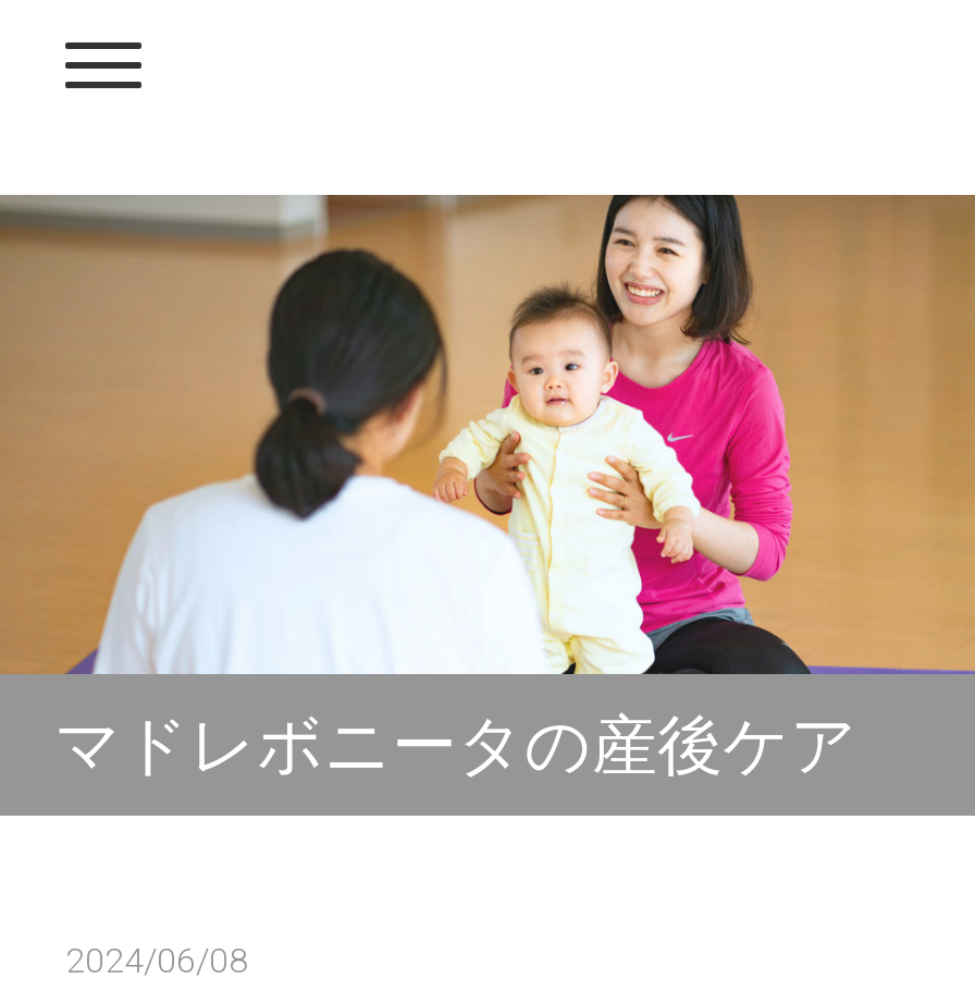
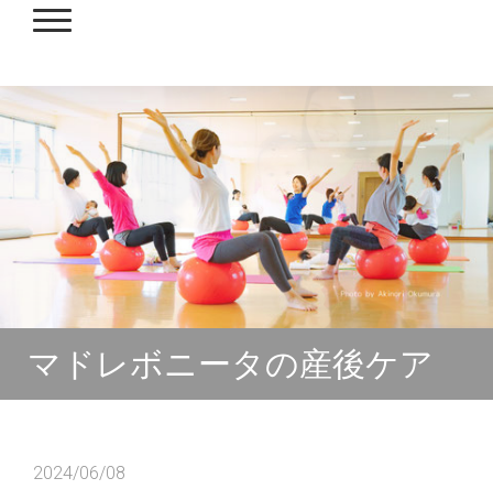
[7,193,968,676] [image] -> [3,86,490,329] [image]

